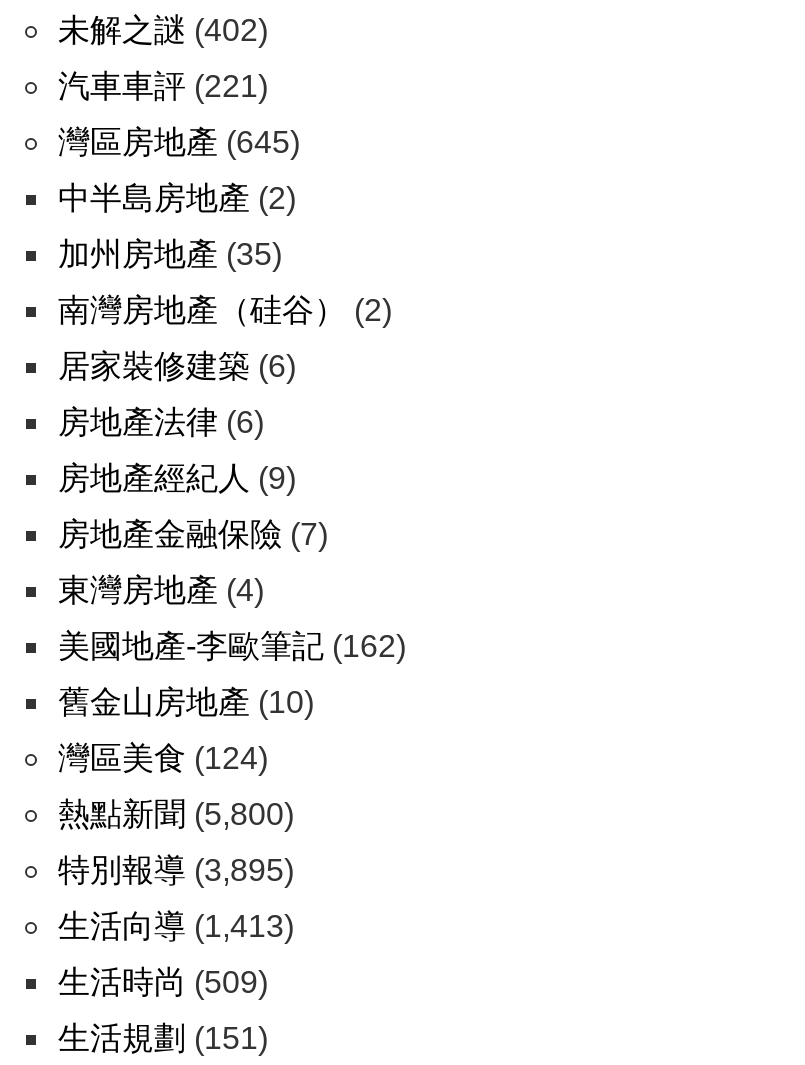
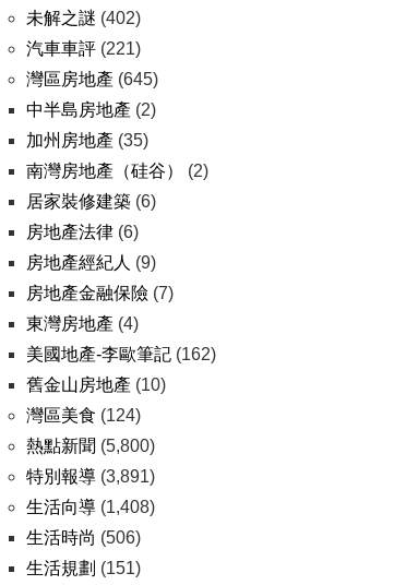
[58,853,294,887] 特別報導(3,895) -> [26,467,155,486] 特別報導(3,891)
[58,909,294,943] 生活向導(1,413) -> [26,498,155,516] 生活向導(1,408)
[58,965,268,999] 生活時尚(509) -> [26,528,141,547] 生活時尚(506)

